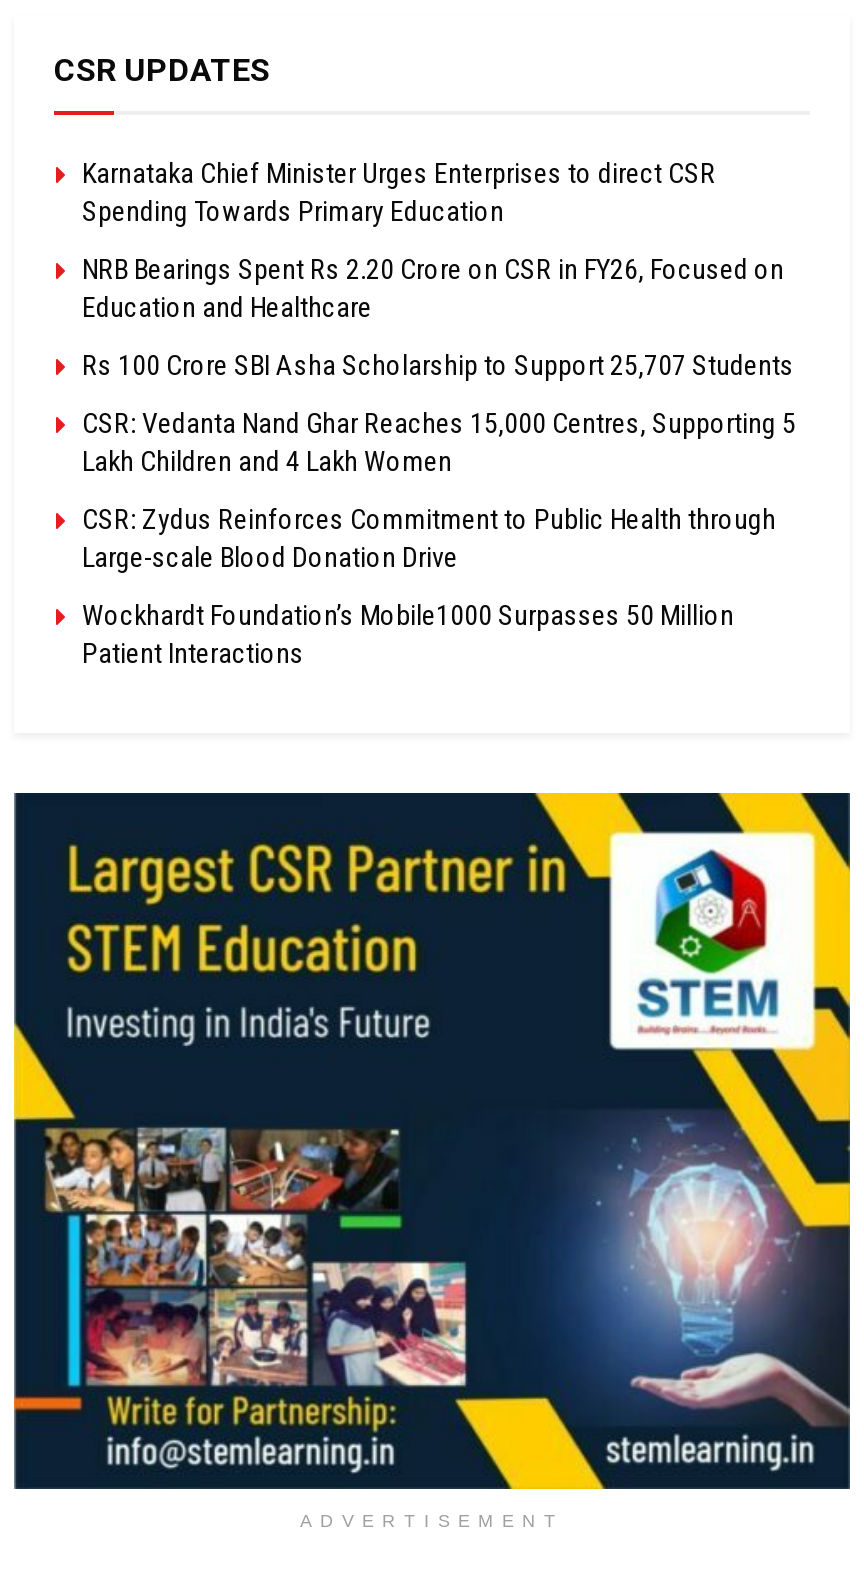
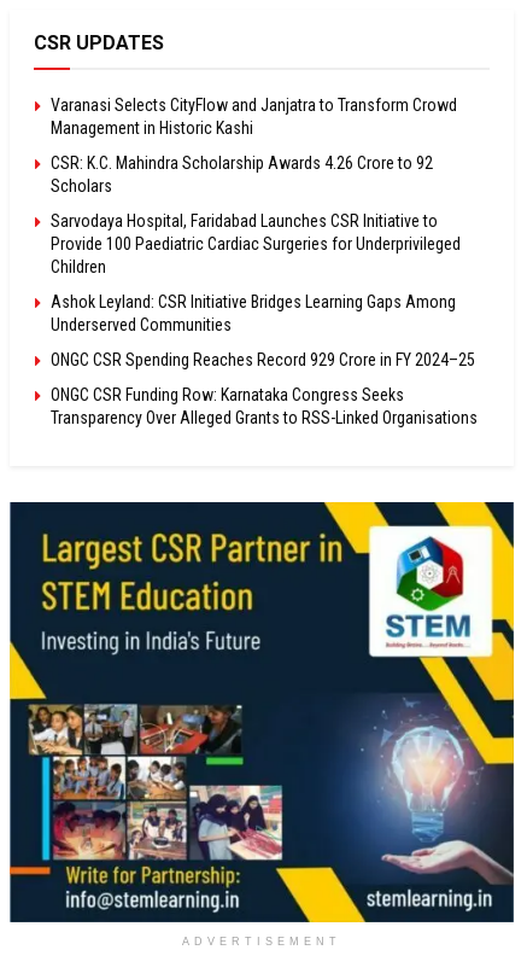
[82,157,716,227] Karnataka Chief Minister Urges Enterprises to direct CSR | Spending Towards Primary Education -> [51,95,457,138] Varanasi Selects CityFlow and Janjatra to Transform Crowd | Management in Historic Kashi
[82,253,784,323] NRB Bearings Spent Rs 2.20 Crore on CSR in FY26, Focused on | Education and Healthcare -> [51,153,433,196] CSR: K.C. Mahindra Scholarship Awards ₹4.26 Crore to 92 | Scholars
[82,349,794,381] Rs 100 Crore SBI Asha Scholarship to Support 25,707 Students -> [51,211,461,276] Sarvodaya Hospital, Faridabad Launches CSR Initiative to | Provide 100 Paediatric Cardiac Surgeries for Underprivileged | Children
[82,407,796,477] CSR: Vedanta Nand Ghar Reaches 15,000 Centres, Supporting 5 | Lakh Children and 4 Lakh Women -> [51,292,456,334] Ashok Leyland: CSR Initiative Bridges Learning Gaps Among | Underserved Communities
[82,503,776,573] CSR: Zydus Reinforces Commitment to Public Health through | Large-scale Blood Donation Drive -> [51,350,475,369] ONGC CSR Spending Reaches Record ₹929 Crore in FY 2024–25
[82,599,734,669] Wockhardt Foundation’s Mobile1000 Surpasses 50 Million | Patient Interactions -> [51,385,478,427] ONGC CSR Funding Row: Karnataka Congress Seeks | Transparency Over Alleged Grants to RSS-Linked Organisations

